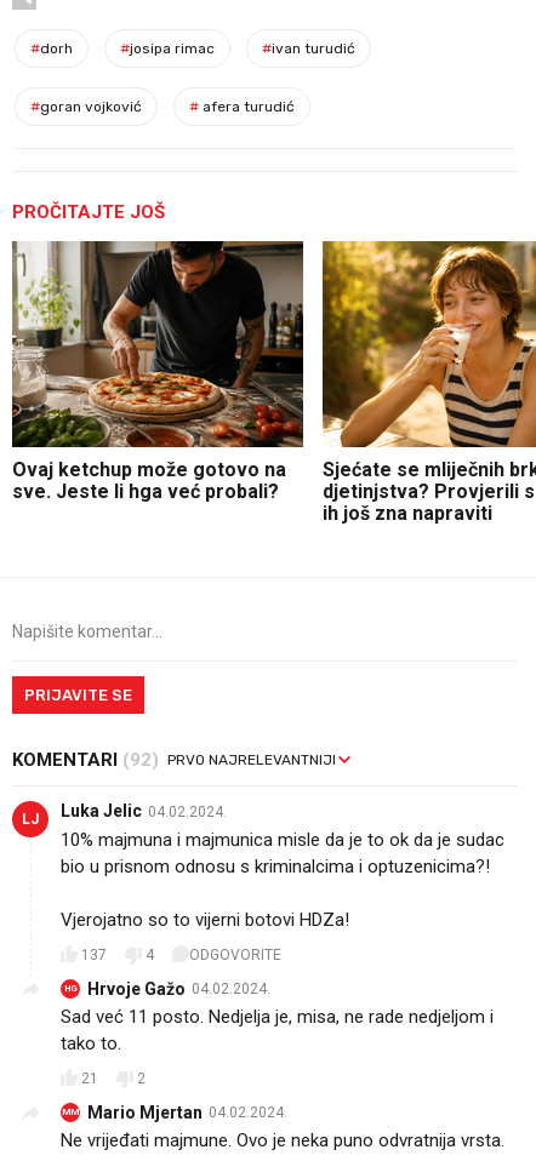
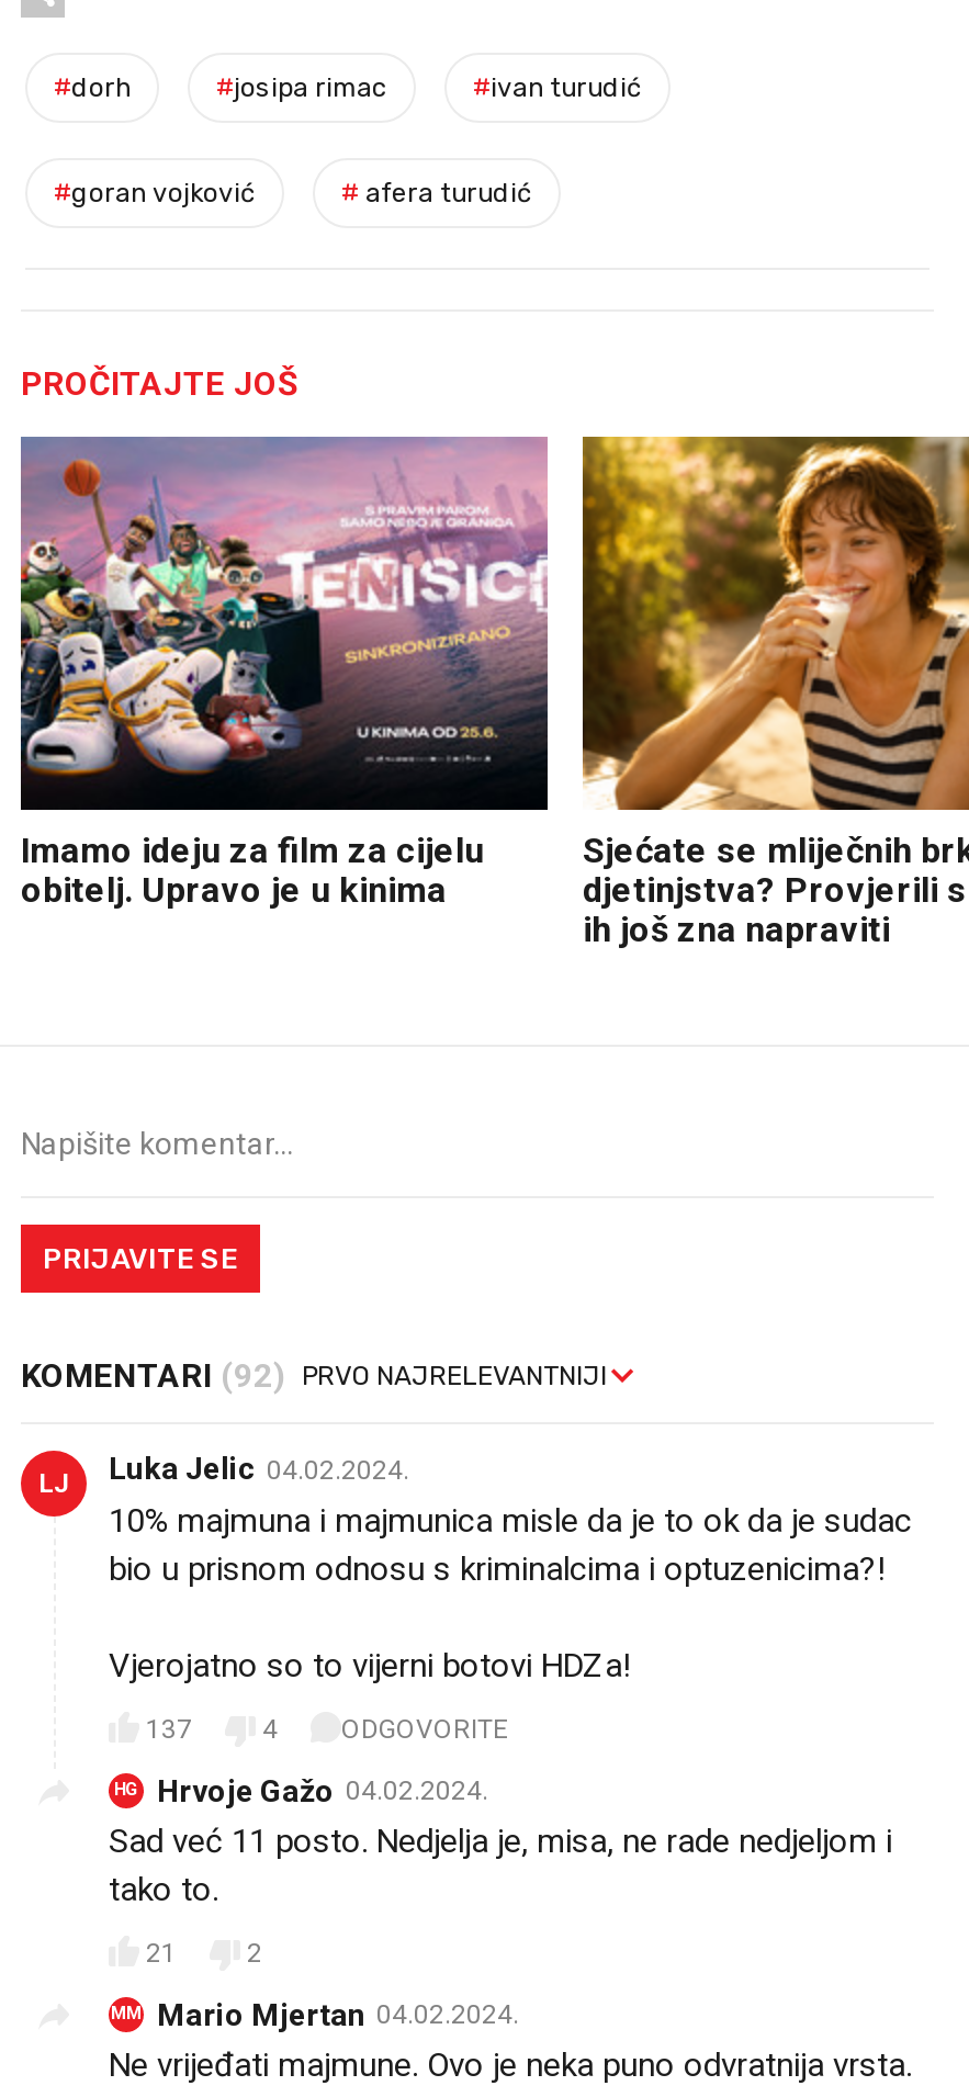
[11,240,304,503] [image] | Ovaj ketchup može gotovo na | sve. Jeste li hga već probali? -> [19,437,550,911] [image] | Imamo ideju za film za cijelu | obitelj. Upravo je u kinima

